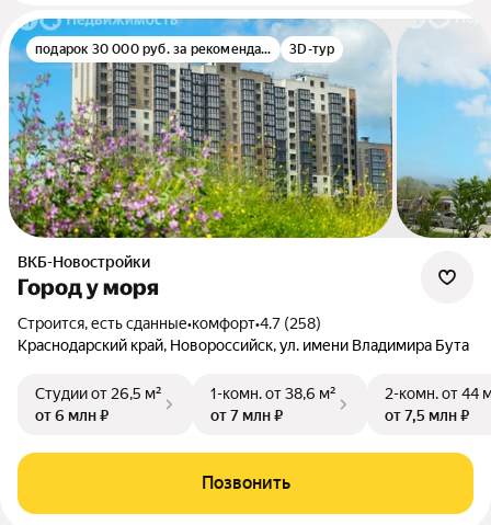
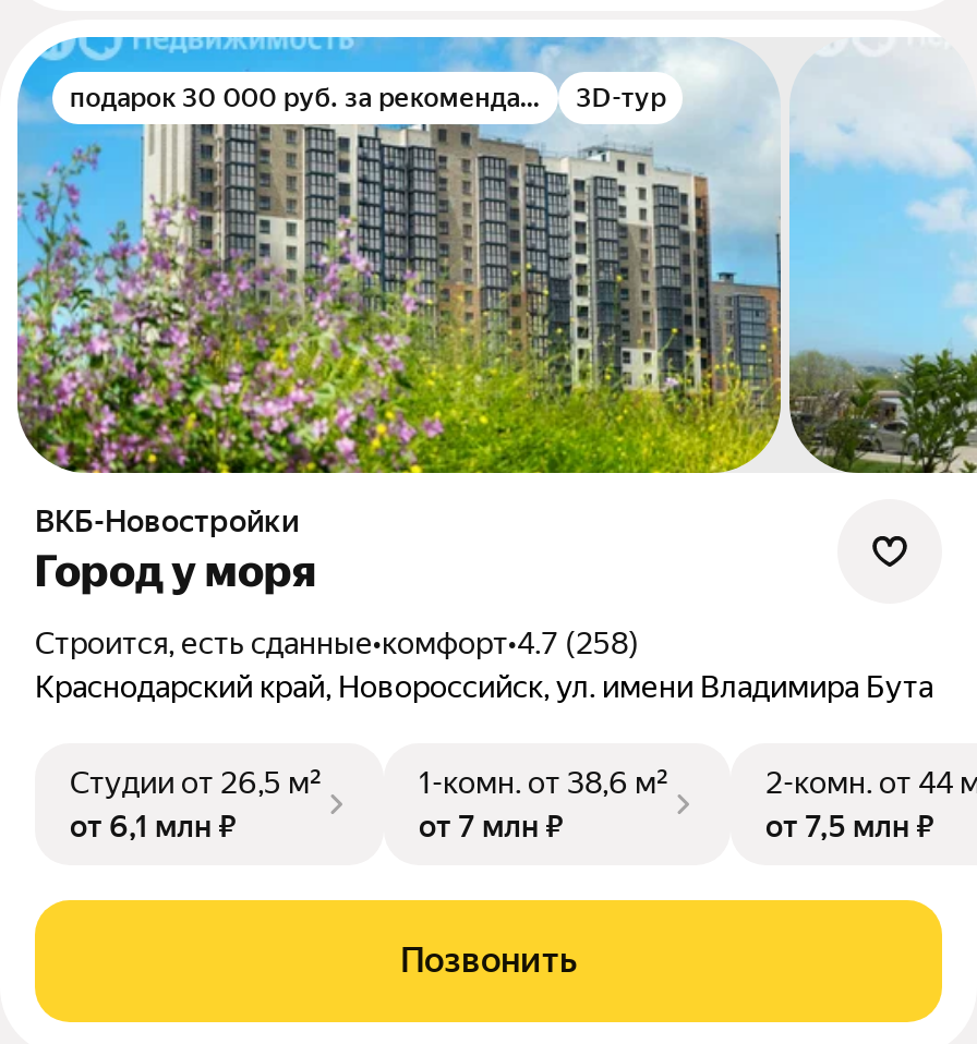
[35,407,109,424] от 6 млн ₽ -> [70,809,236,844] от 6,1 млн ₽

